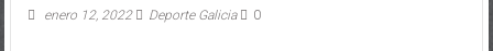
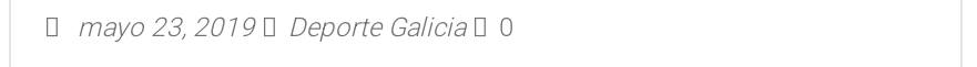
[44,8,261,23] enero 12, 2022 Deporte Galicia 0 -> [77,13,514,43] mayo 23, 2019 Deporte Galicia 0

